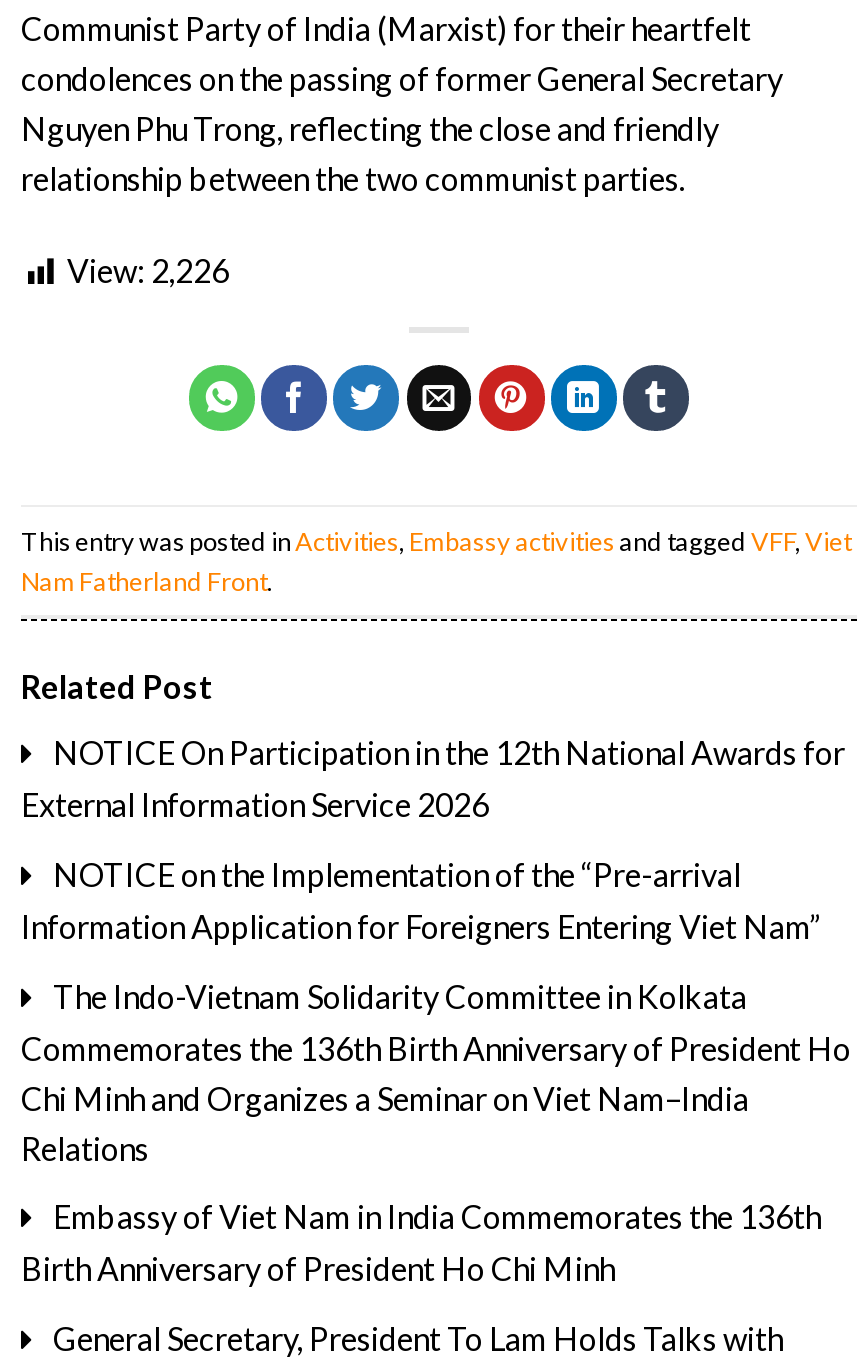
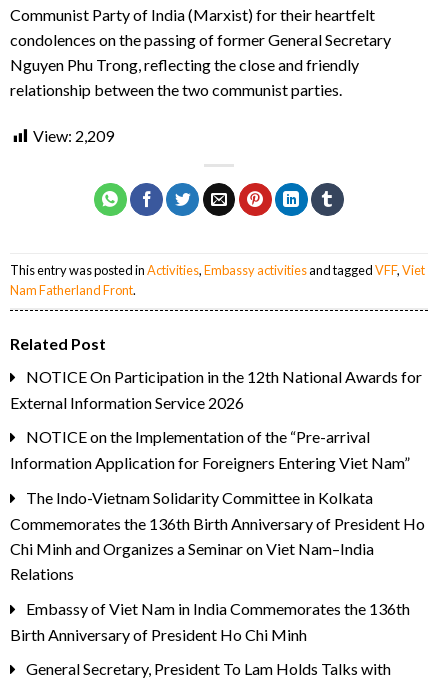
[67,251,229,289] View: 2,226 -> [33,126,114,145] View: 2,209

